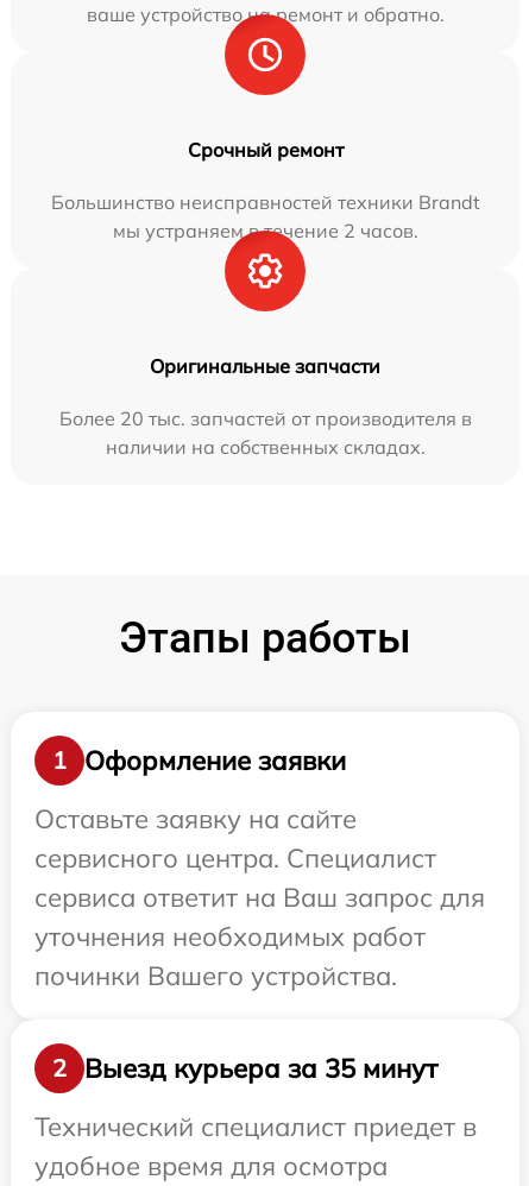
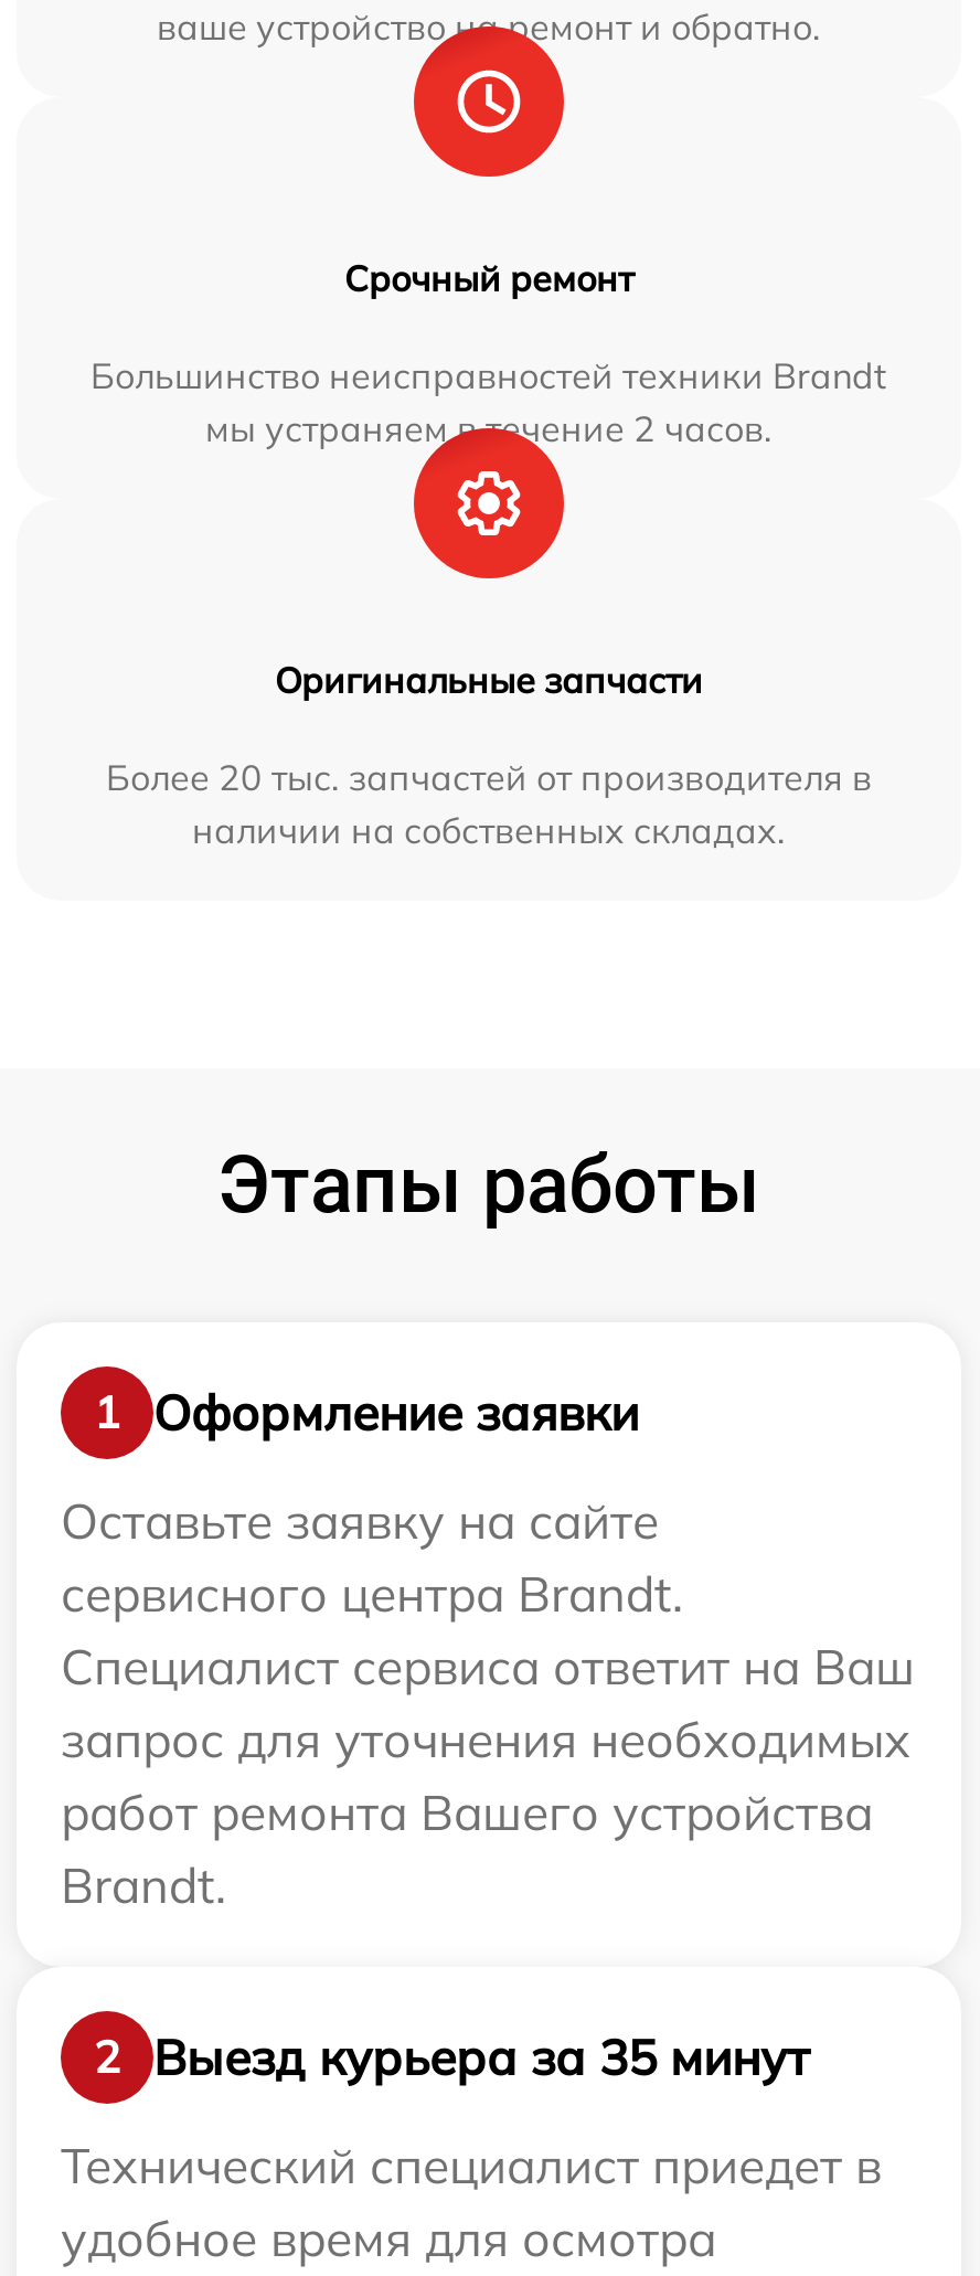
[34,842,485,993] сервисного центра. Специалист | сервиса ответит на Ваш запрос для | уточнения необходимых работ | починки Вашего устройства. -> [61,1564,915,1917] сервисного центра Brandt. | Специалист сервиса ответит на Ваш | запрос для уточнения необходимых | работ ремонта Вашего устройства | Brandt.

